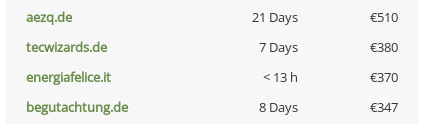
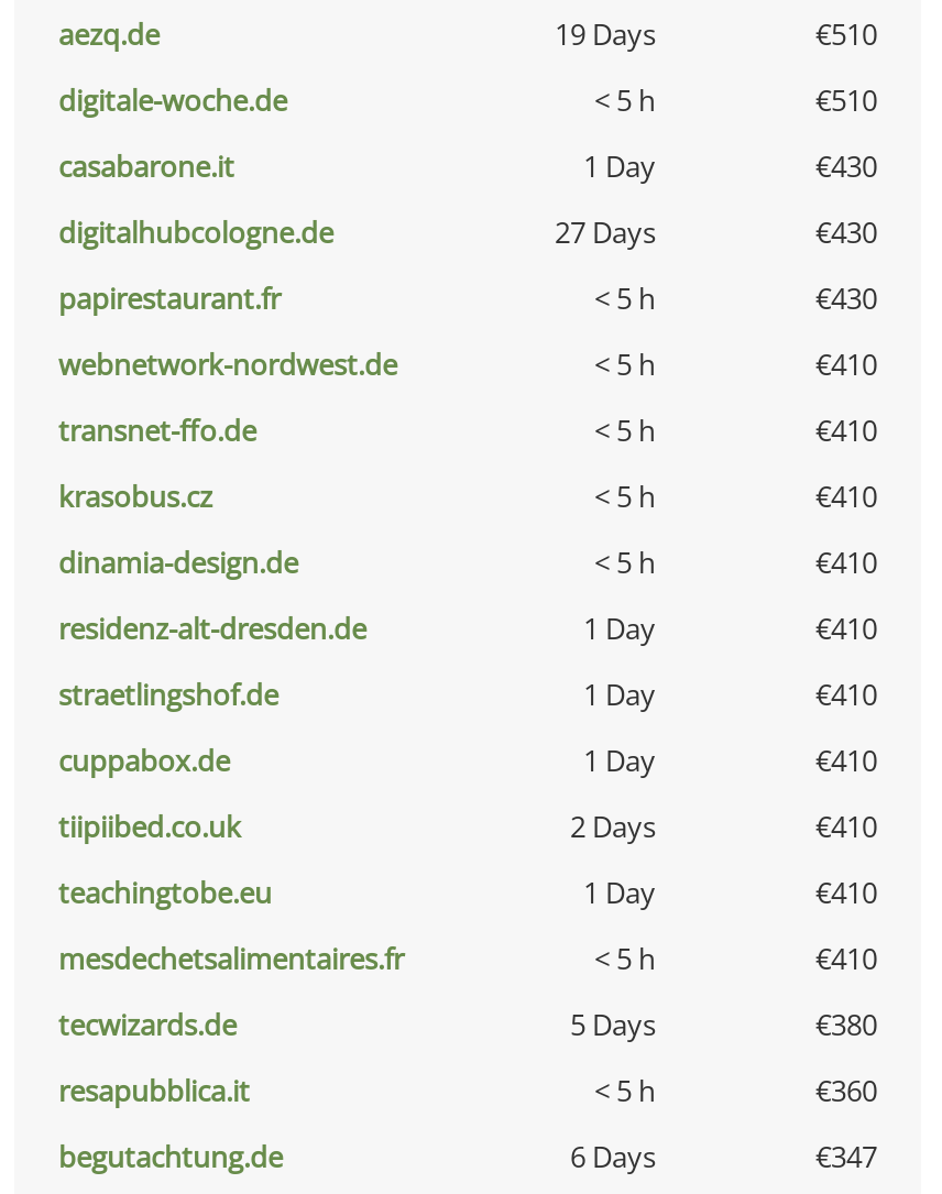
[251,8,297,26] 21 Days -> [555,15,656,54] 19 Days
none -> [58,81,877,979] digitale-woche.de | < 5 h | €510 | casabarone.it | 1 Day | €430 | digitalhubcologne.de | 27 Days | €430 | papirestaurant.fr | < 5 h | €430 | webnetwork-nordwest.de | < 5 h | €410 | transnet-ffo.de | < 5 h | €410 | krasobus.cz | < 5 h | €410 | dinamia-design.de | < 5 h | €410 | residenz-alt-dresden.de | 1 Day | €410 | straetlingshof.de | 1 Day | €410 | cuppabox.de | 1 Day | €410 | tiipiibed.co.uk | 2 Days | €410 | teachingtobe.eu | 1 Day | €410 | mesdechetsalimentaires.fr | < 5 h | €410
[258,38,297,56] 7 Days -> [570,1005,656,1045] 5 Days
[26,68,398,86] energiafelice.it | < 13 h | €370 -> [58,1071,877,1111] resapubblica.it | < 5 h | €360
[258,98,297,116] 8 Days -> [570,1137,656,1177] 6 Days

